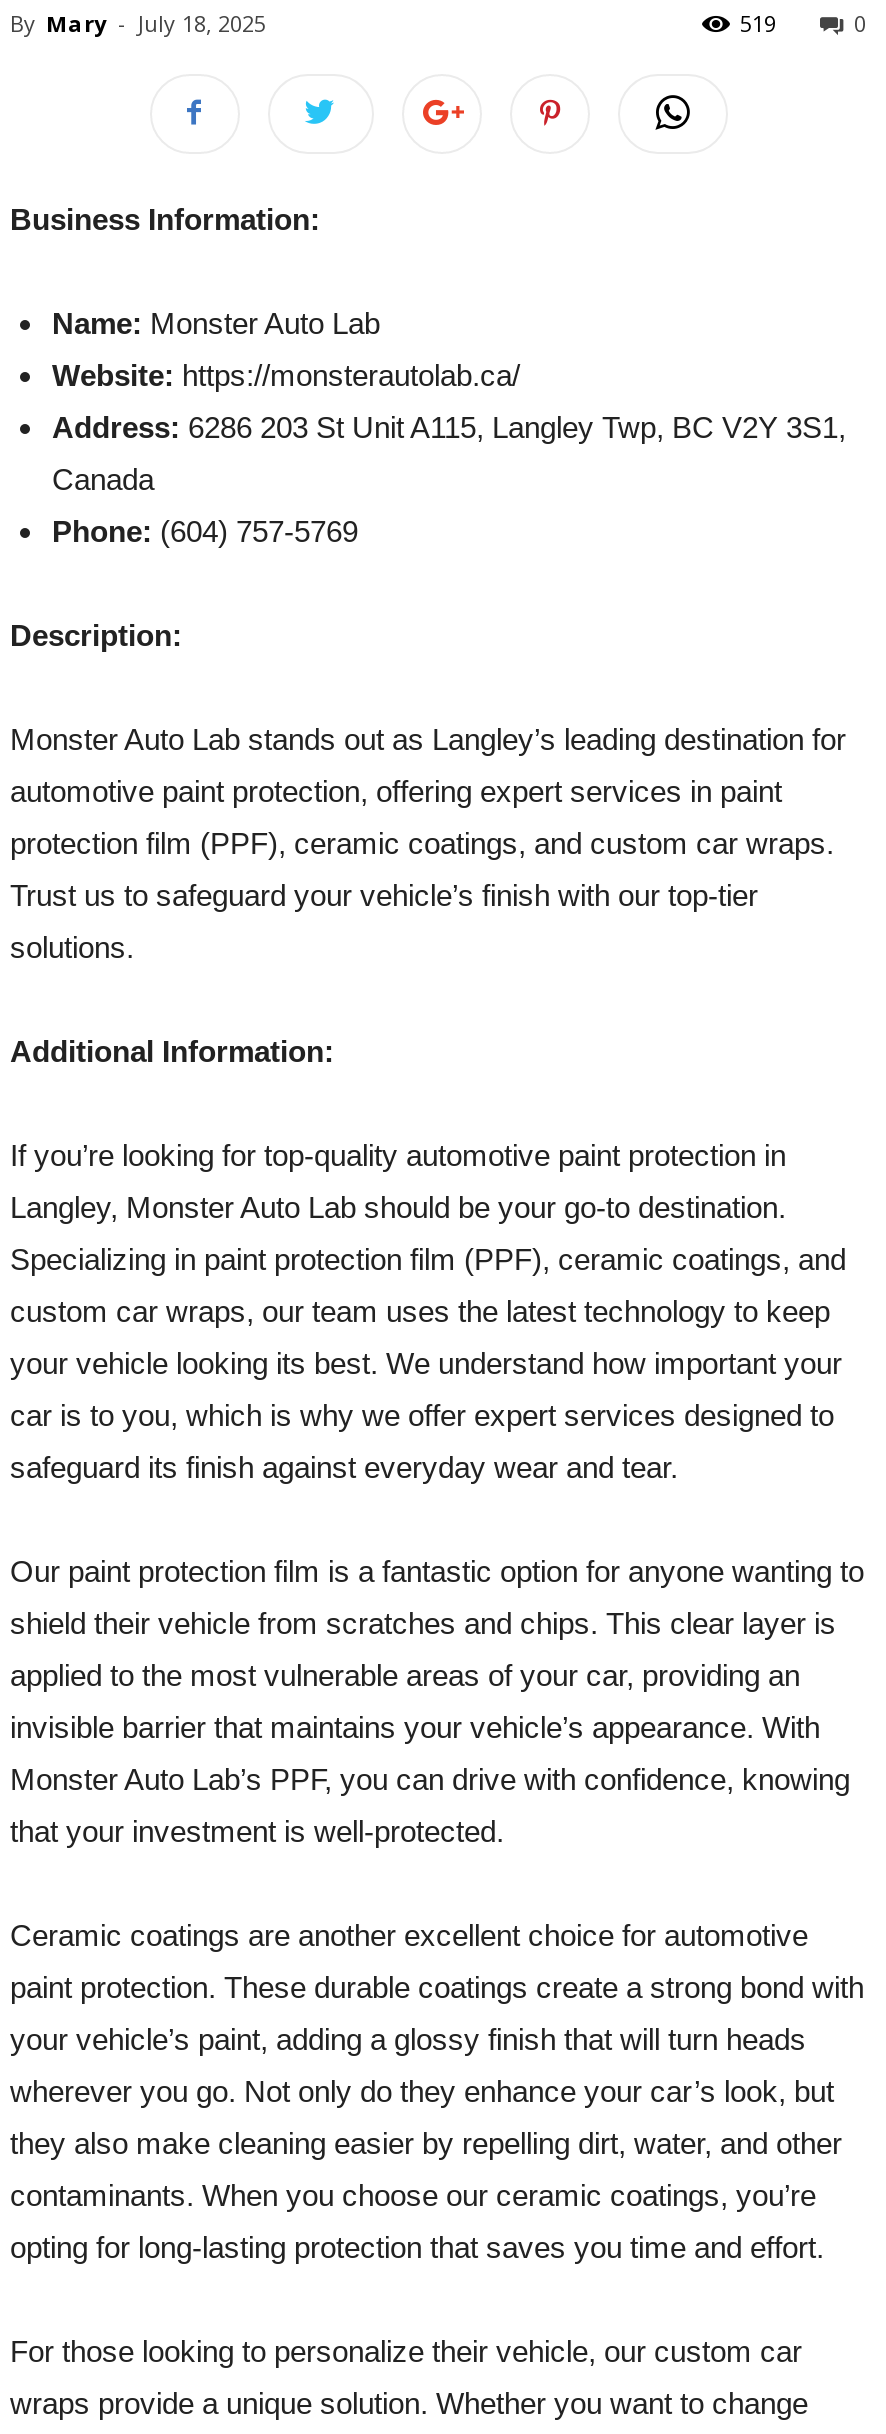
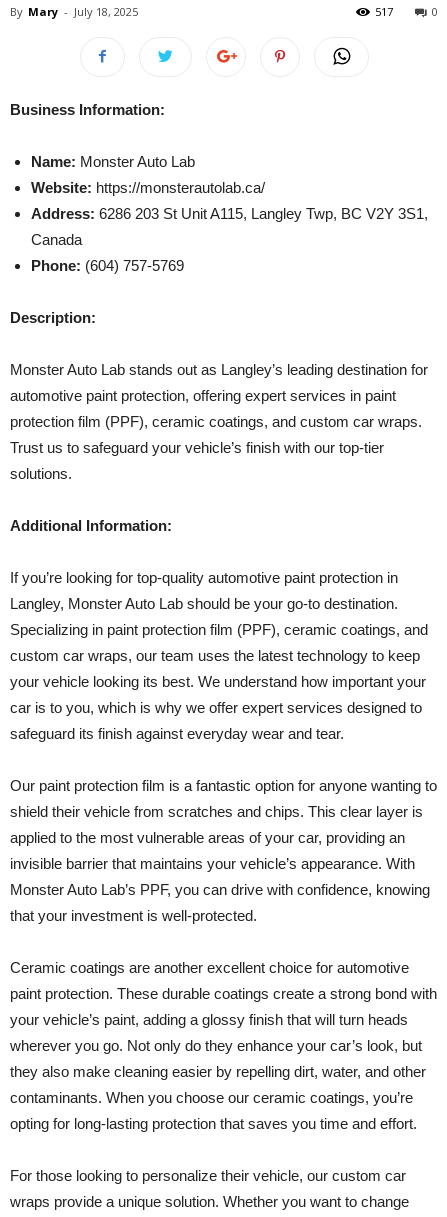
[740,8,776,38] 519 -> [375,4,393,19] 517

